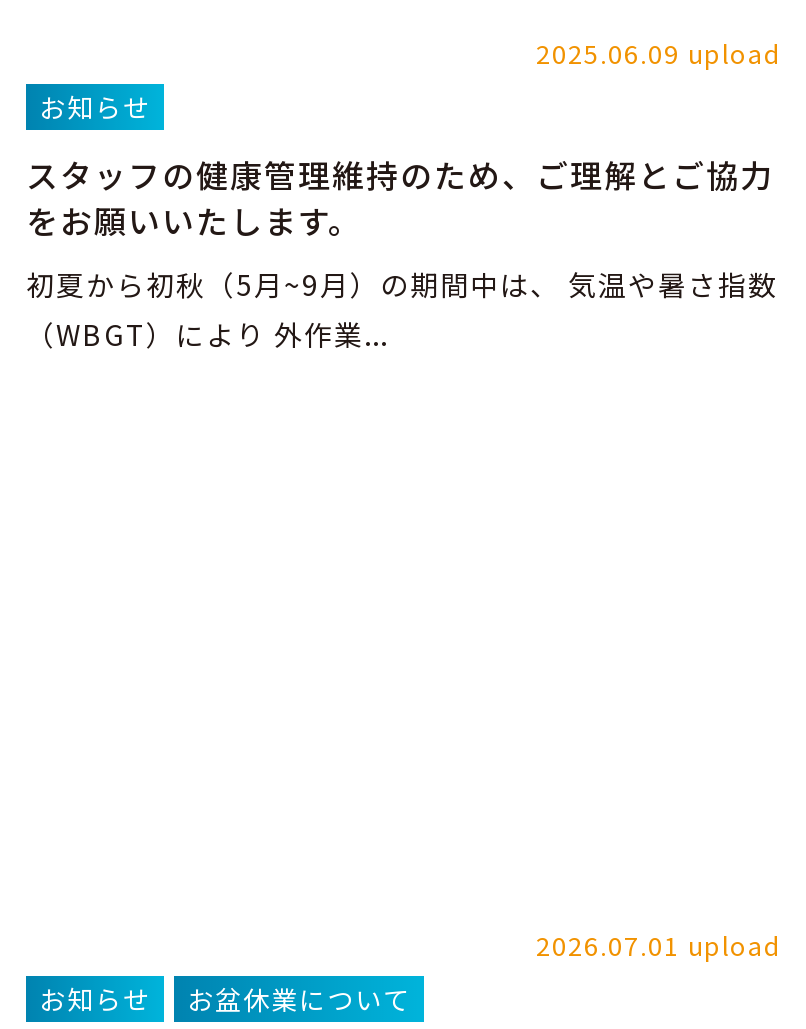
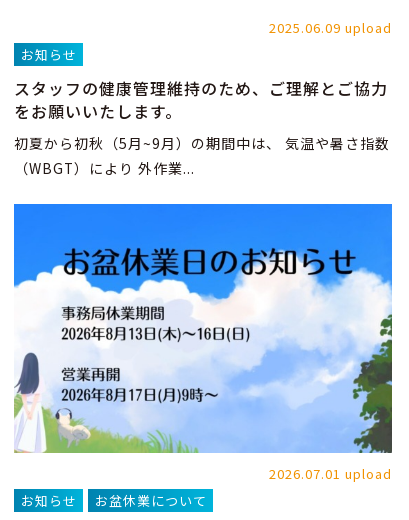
none -> [13,203,393,454] [image]

